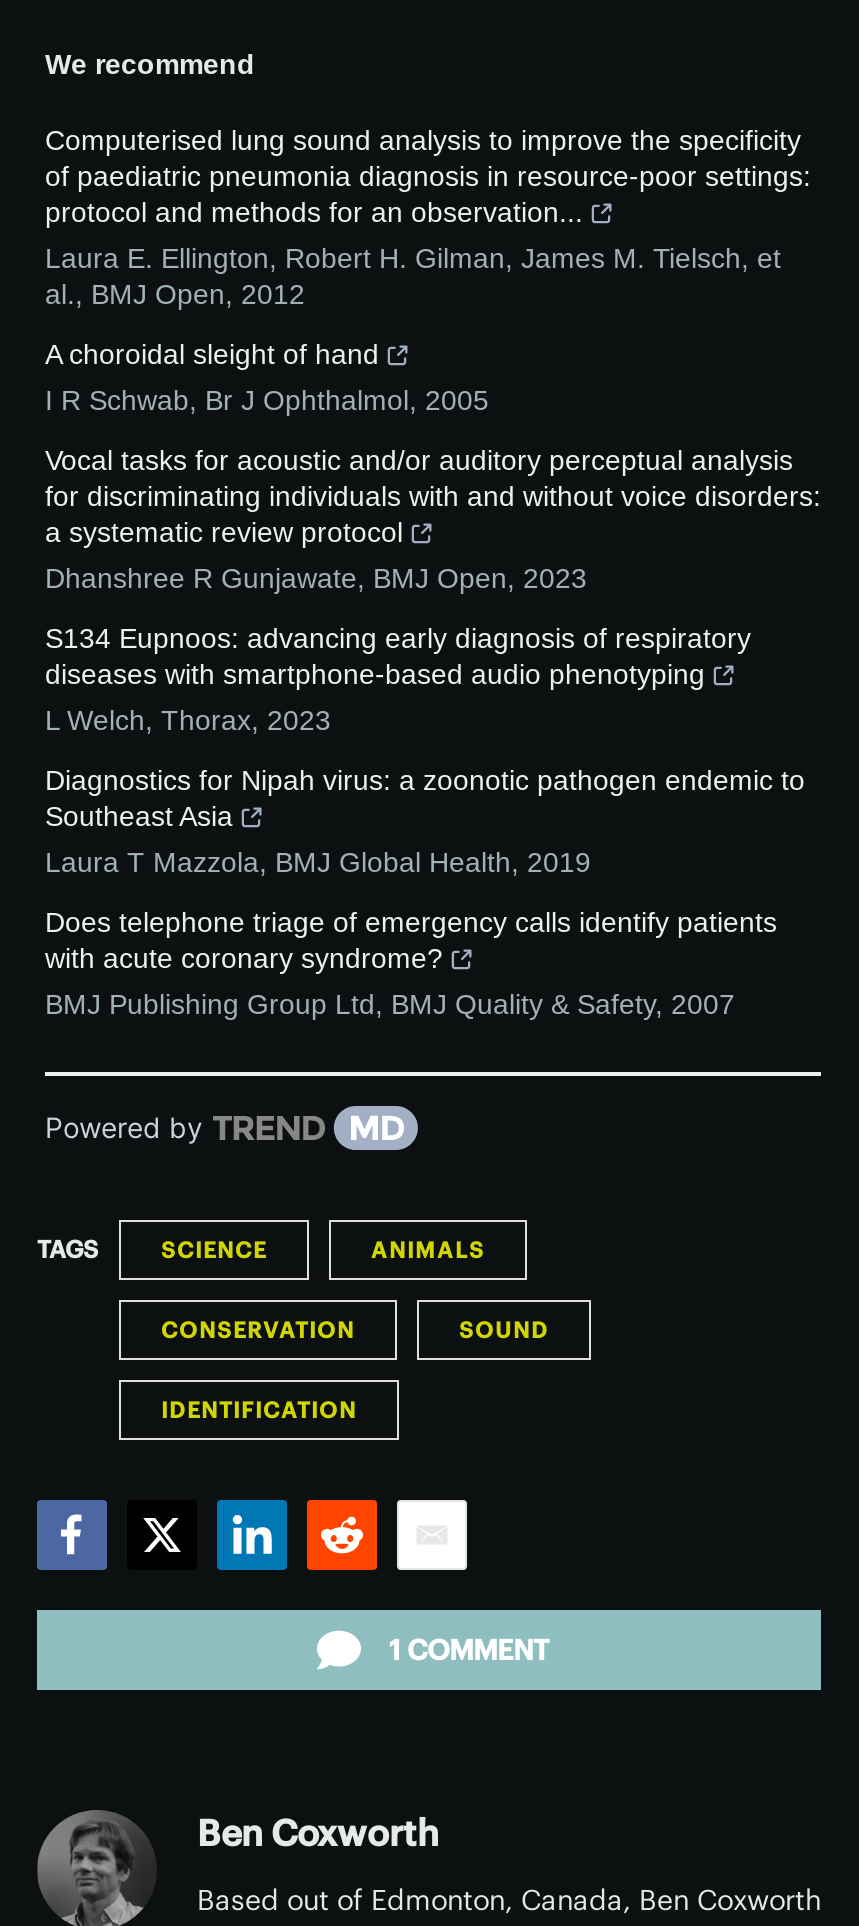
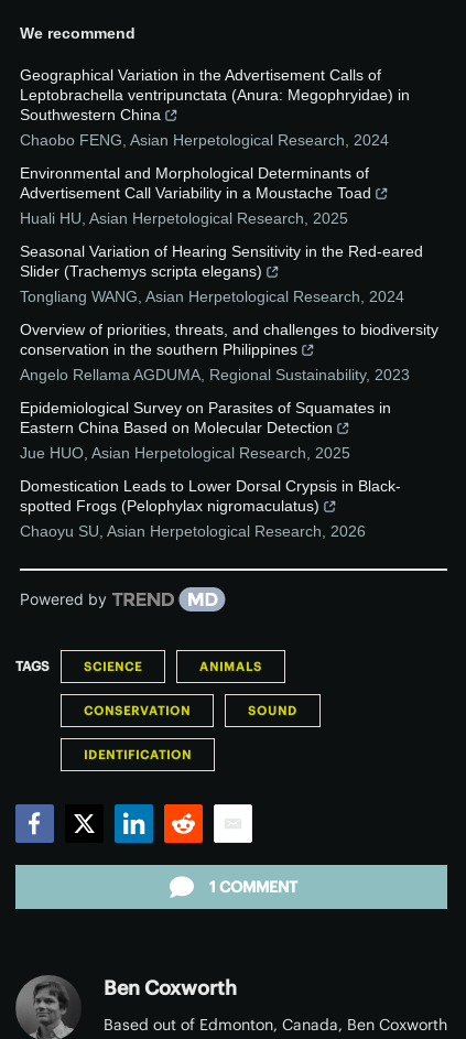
[45,124,811,310] Computerised lung sound analysis to improve the specificity | of paediatric pneumonia diagnosis in resource-poor settings: | protocol and methods for an observation... | Laura E. Ellington, Robert H. Gilman, James M. Tielsch, et | al., BMJ Open, 2012 -> [20,66,410,149] Geographical Variation in the Advertisement Calls of | Leptobrachella ventripunctata (Anura: Megophryidae) in | Southwestern China | Chaobo FENG, Asian Herpetological Research, 2024
[45,338,489,416] A choroidal sleight of hand | I R Schwab, Br J Ophthalmol, 2005 -> [20,164,371,227] Environmental and Morphological Determinants of | Advertisement Call Variability in a Moustache Toad | Huali HU, Asian Herpetological Research, 2025
[45,444,821,594] Vocal tasks for acoustic and/or auditory perceptual analysis | for discriminating individuals with and without voice disorders: | a systematic review protocol | Dhanshree R Gunjawate, BMJ Open, 2023 -> [20,242,423,305] Seasonal Variation of Hearing Sensitivity in the Red-eared | Slider (Trachemys scripta elegans) | Tongliang WANG, Asian Herpetological Research, 2024
[45,622,751,736] S134 Eupnoos: advancing early diagnosis of respiratory | diseases with smartphone-based audio phenotyping | L Welch, Thorax, 2023 -> [20,321,438,383] Overview of priorities, threats, and challenges to biodiversity | conservation in the southern Philippines | Angelo Rellama AGDUMA, Regional Sustainability, 2023
[45,764,805,878] Diagnostics for Nipah virus: a zoonotic pathogen endemic to | Southeast Asia | Laura T Mazzola, BMJ Global Health, 2019 -> [20,399,391,462] Epidemiological Survey on Parasites of Squamates in | Eastern China Based on Molecular Detection | Jue HUO, Asian Herpetological Research, 2025
[45,906,777,1020] Does telephone triage of emergency calls identify patients | with acute coronary syndrome? | BMJ Publishing Group Ltd, BMJ Quality & Safety, 2007 -> [20,477,401,540] Domestication Leads to Lower Dorsal Crypsis in Black- | spotted Frogs (Pelophylax nigromaculatus) | Chaoyu SU, Asian Herpetological Research, 2026

